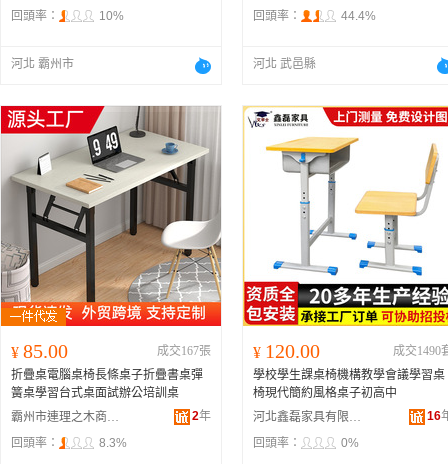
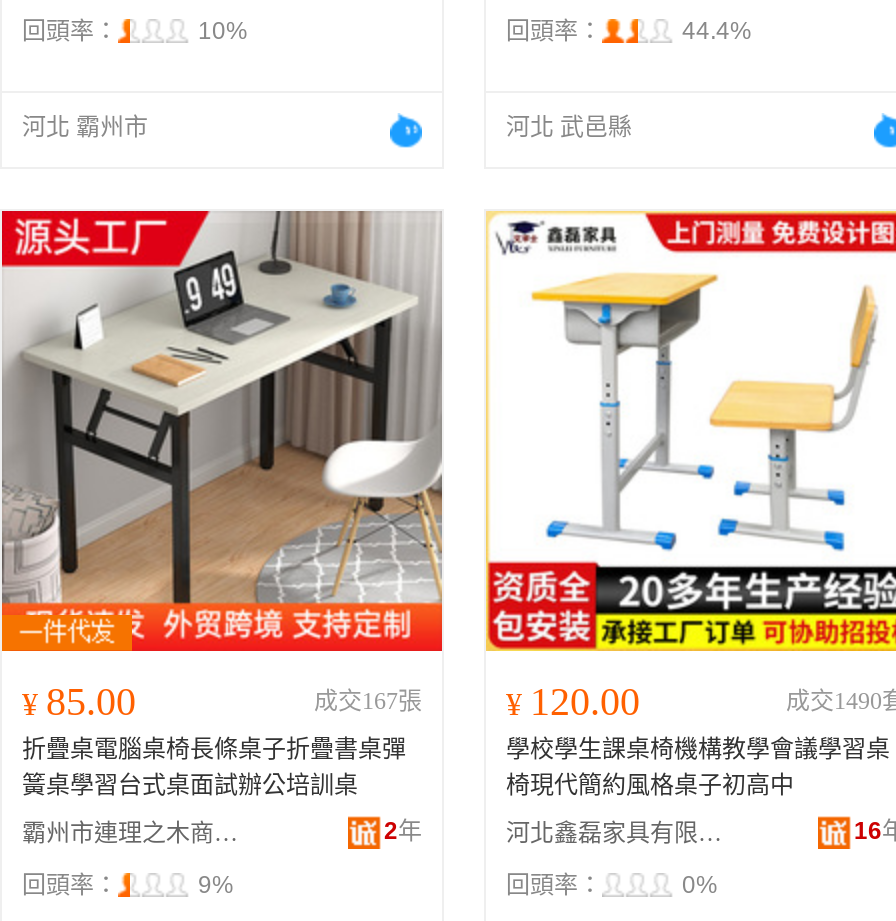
[99,436,127,450] 8.3% -> [198,871,234,899] 9%

